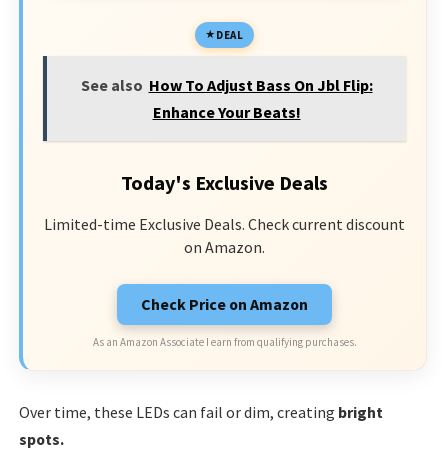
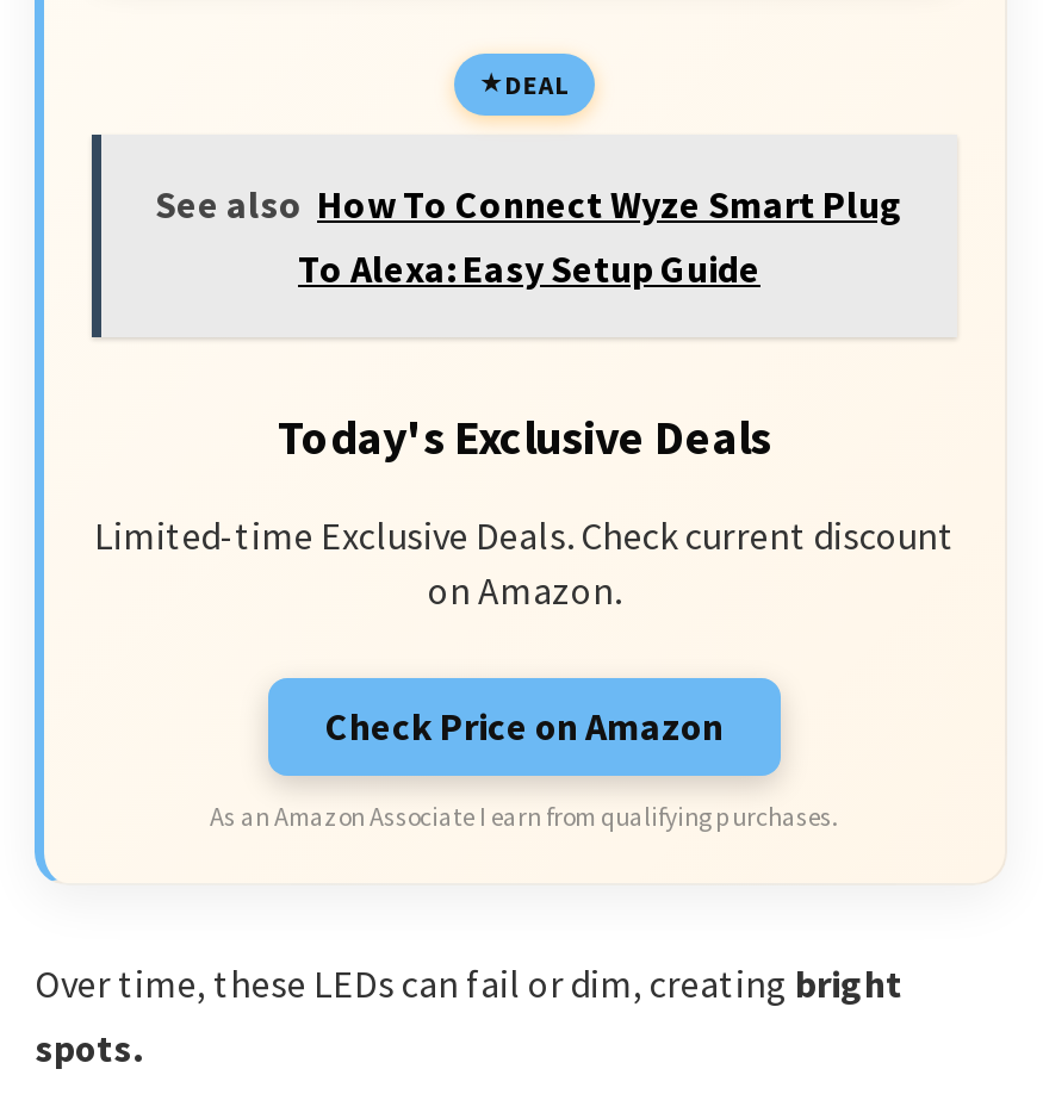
[80,74,372,121] See also How To Adjust Bass On Jbl Flip: | Enhance Your Beats! -> [155,179,904,291] See also How To Connect Wyze Smart Plug | To Alexa: Easy Setup Guide

